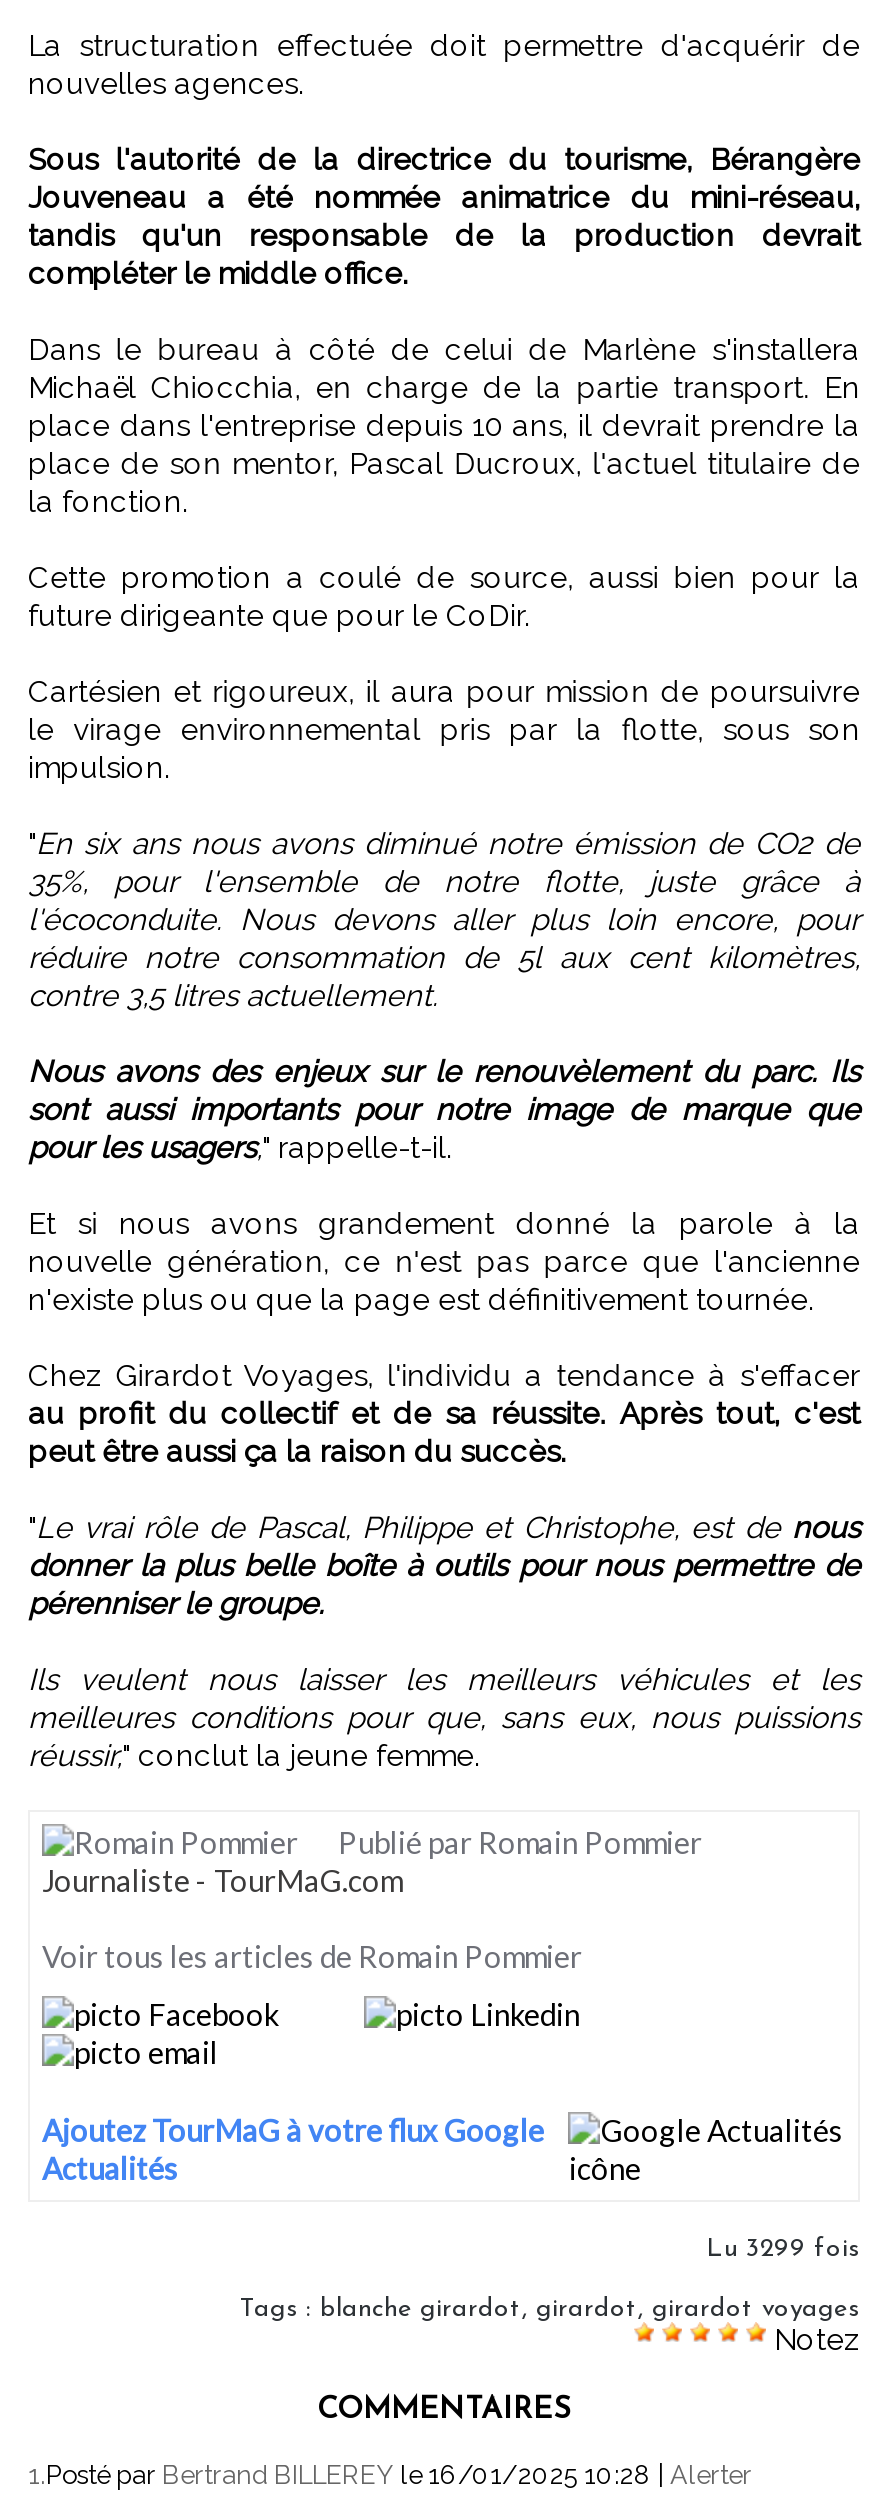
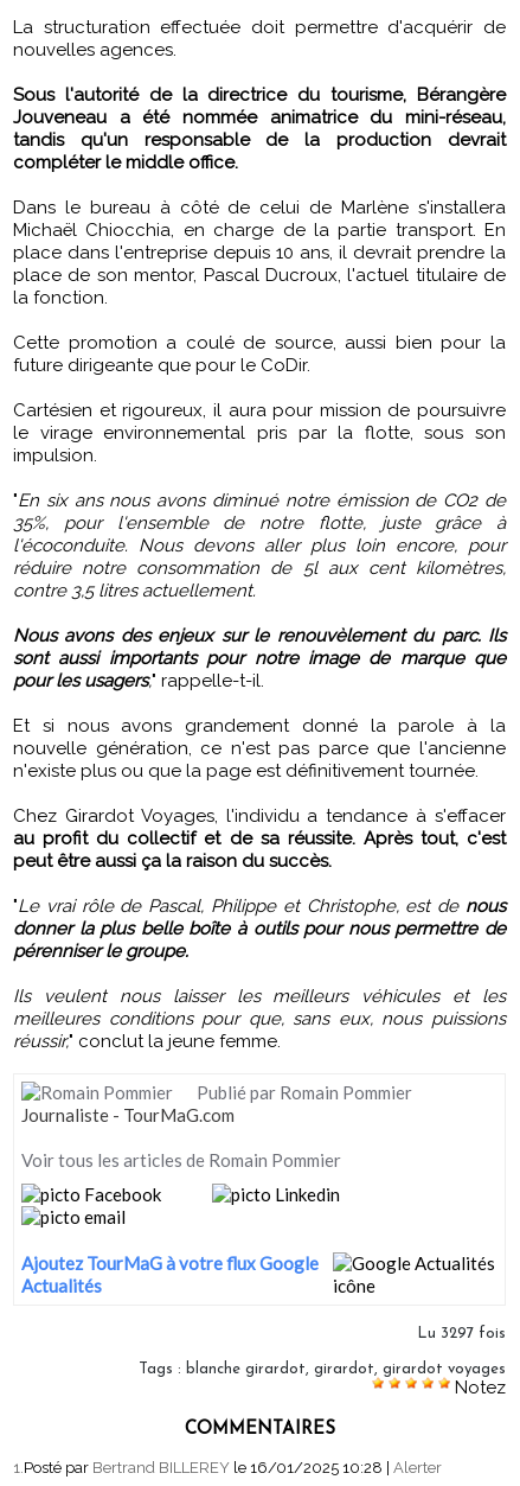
[706,2236,860,2262] Lu 3299 fois -> [417,1326,506,1341] Lu 3297 fois

